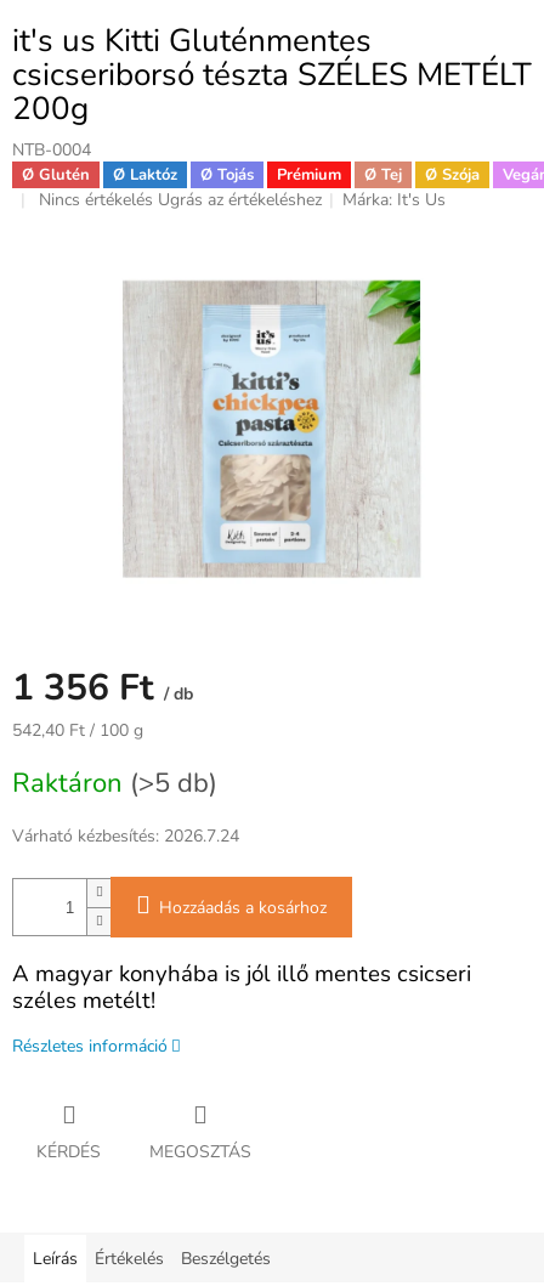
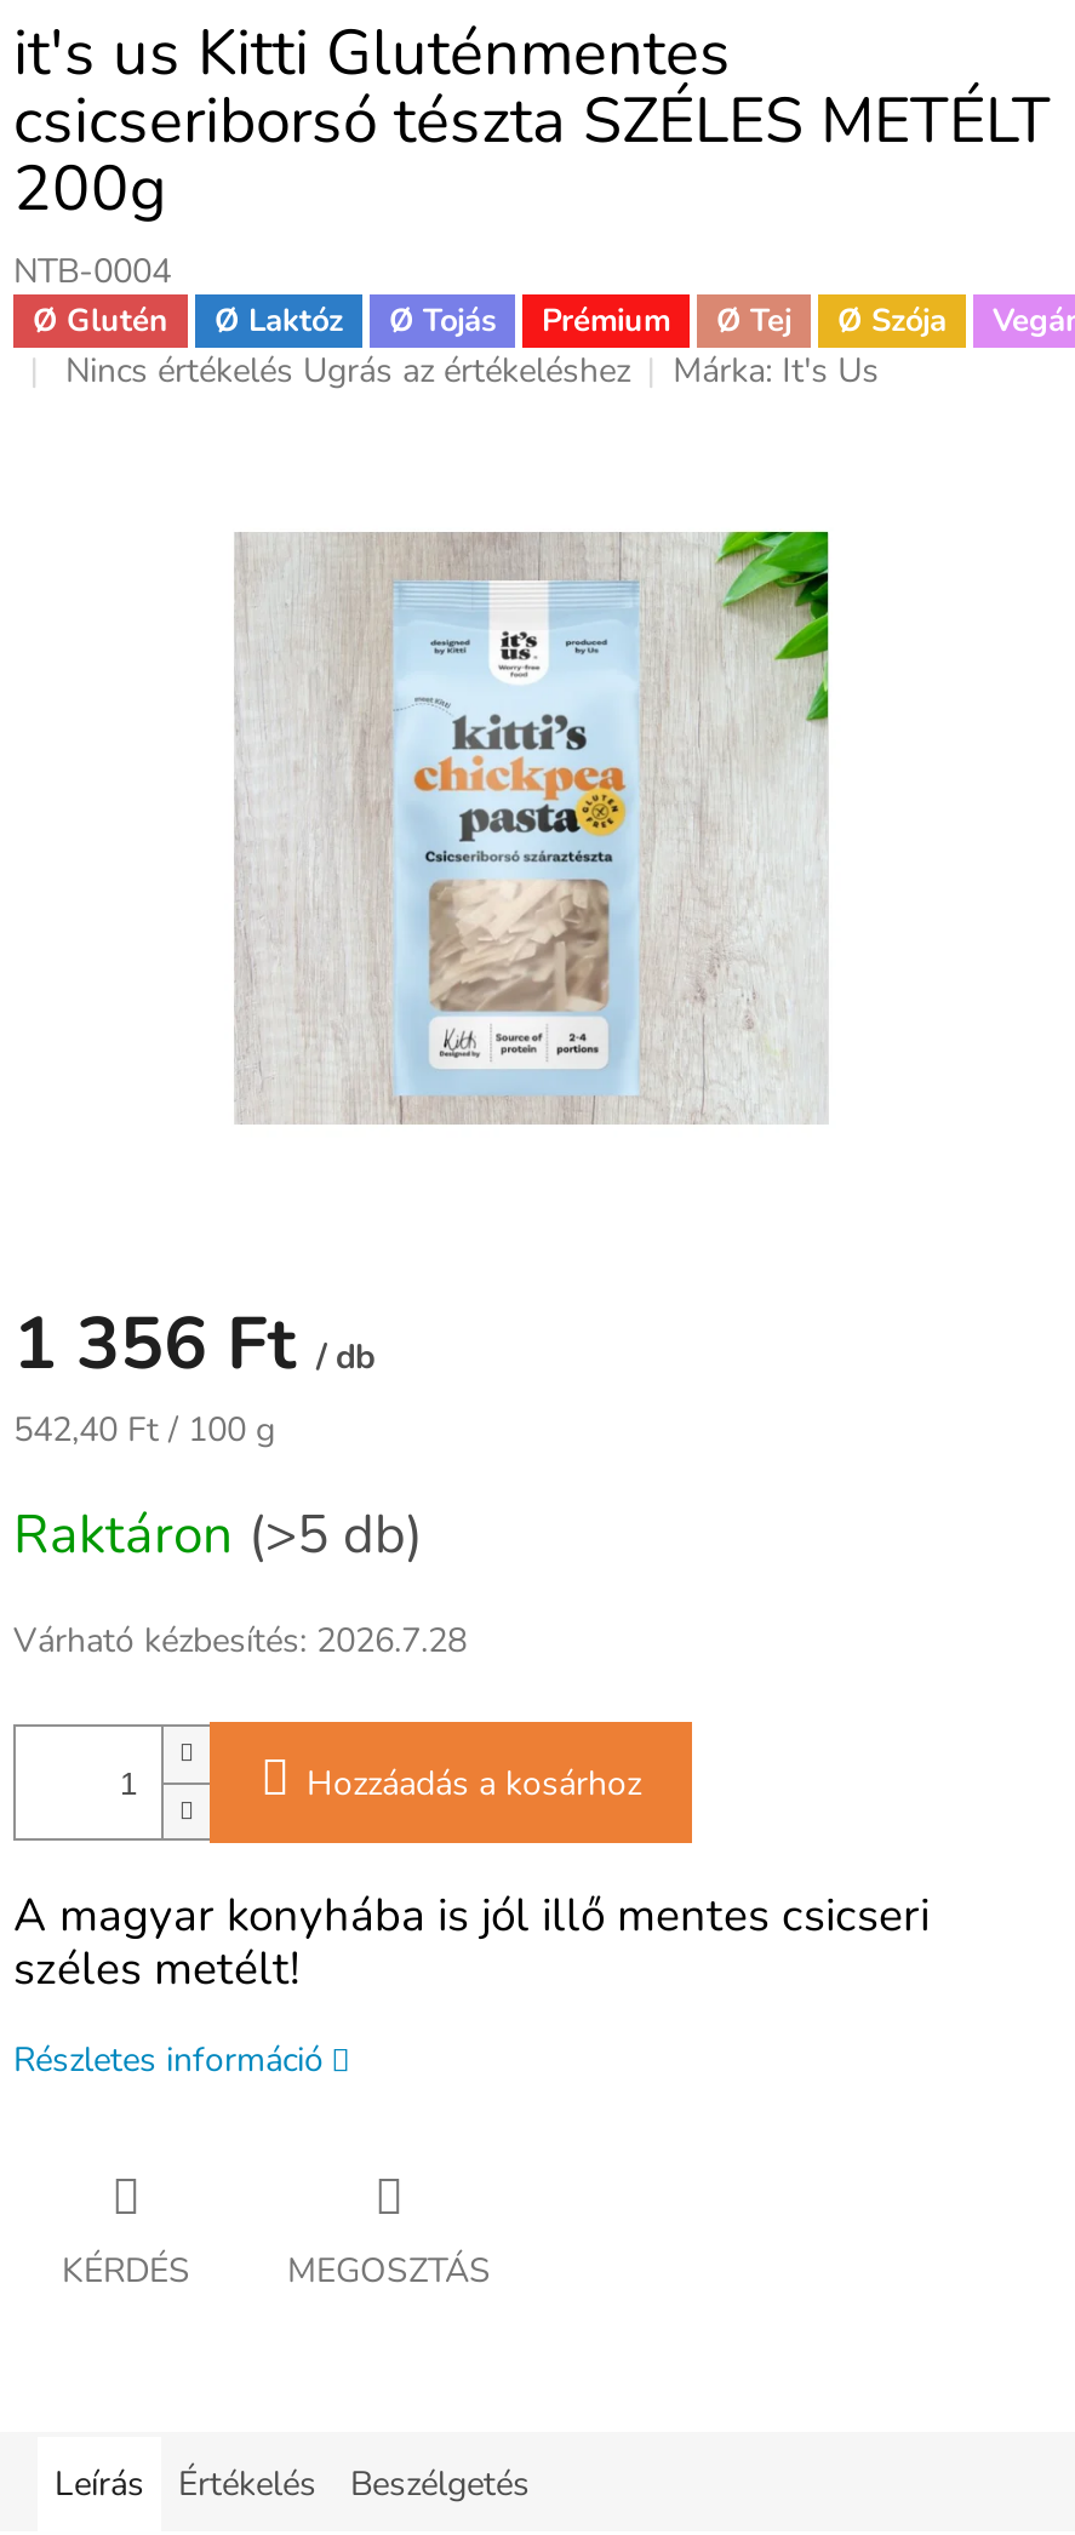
[12,825,239,848] Várható kézbesítés: 2026.7.24 -> [13,1619,467,1665] Várható kézbesítés: 2026.7.28

